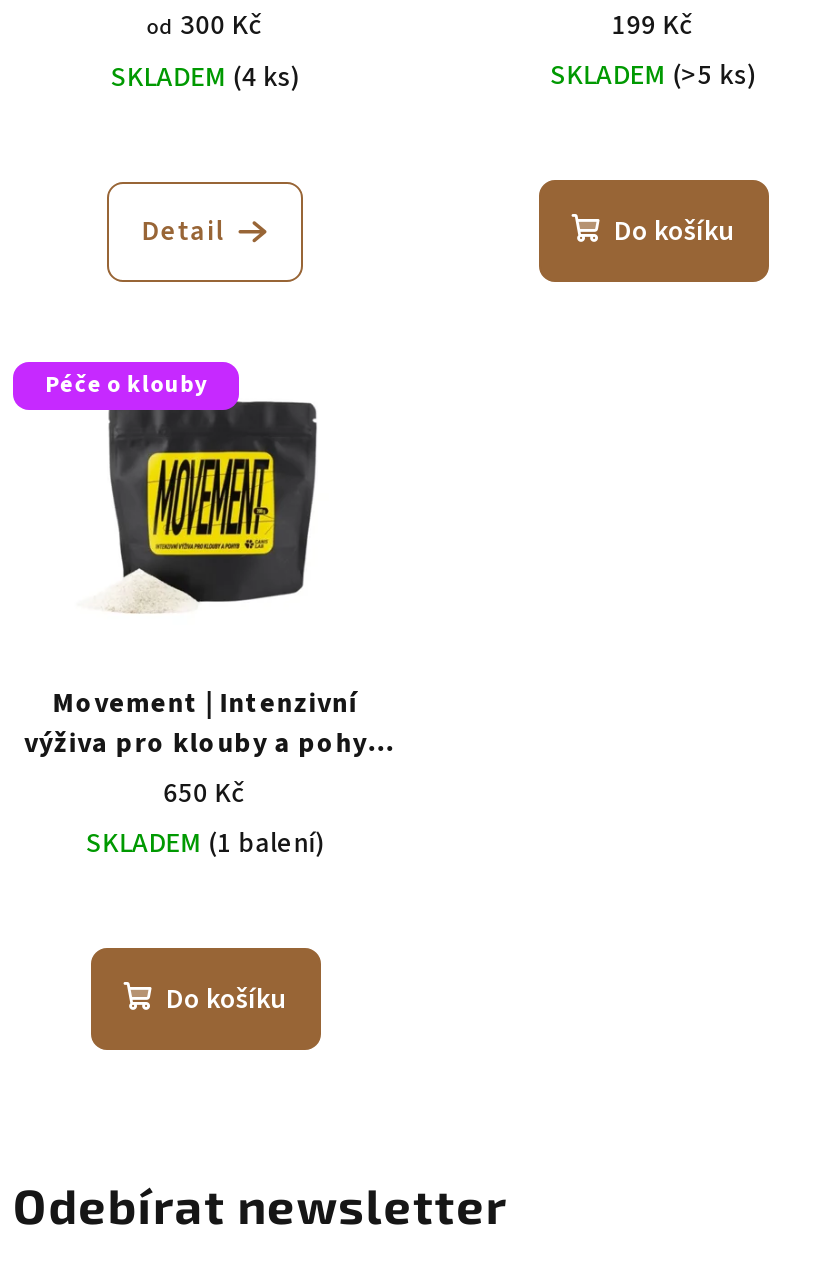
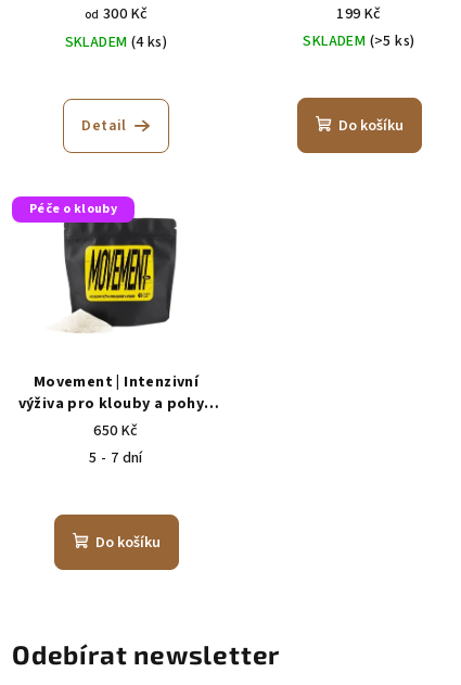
[86,823,324,863] SKLADEM (1 balení) -> [89,447,143,469] 5 - 7 dní

